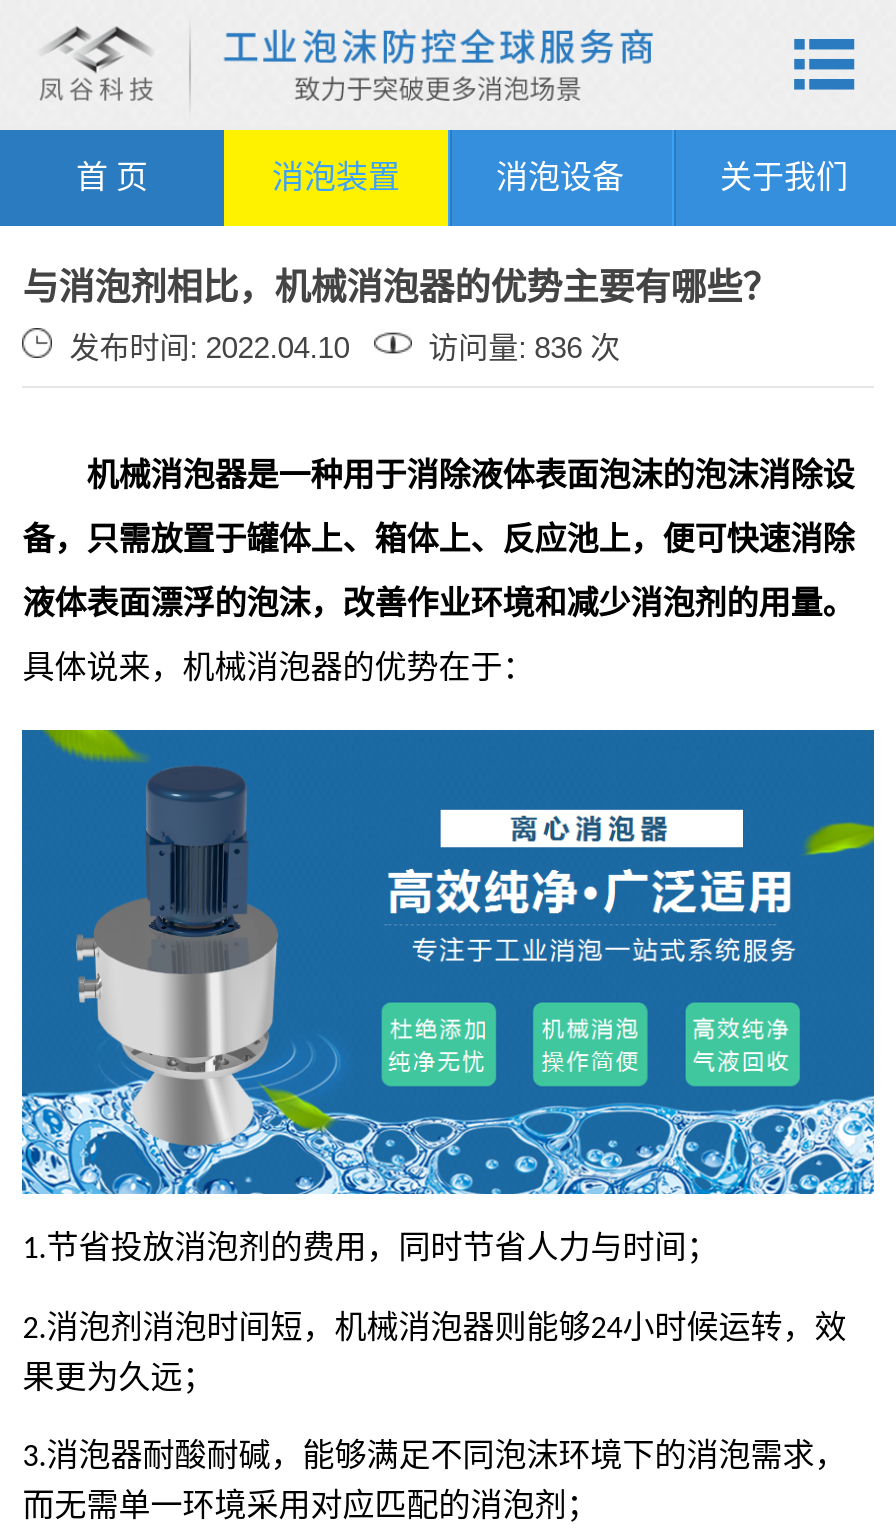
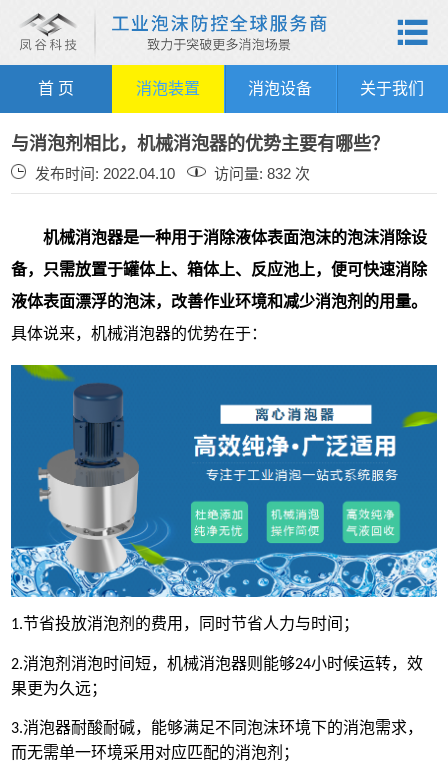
[428,330,620,364] 访问量: 836 次 -> [214,165,310,182] 访问量: 832 次

